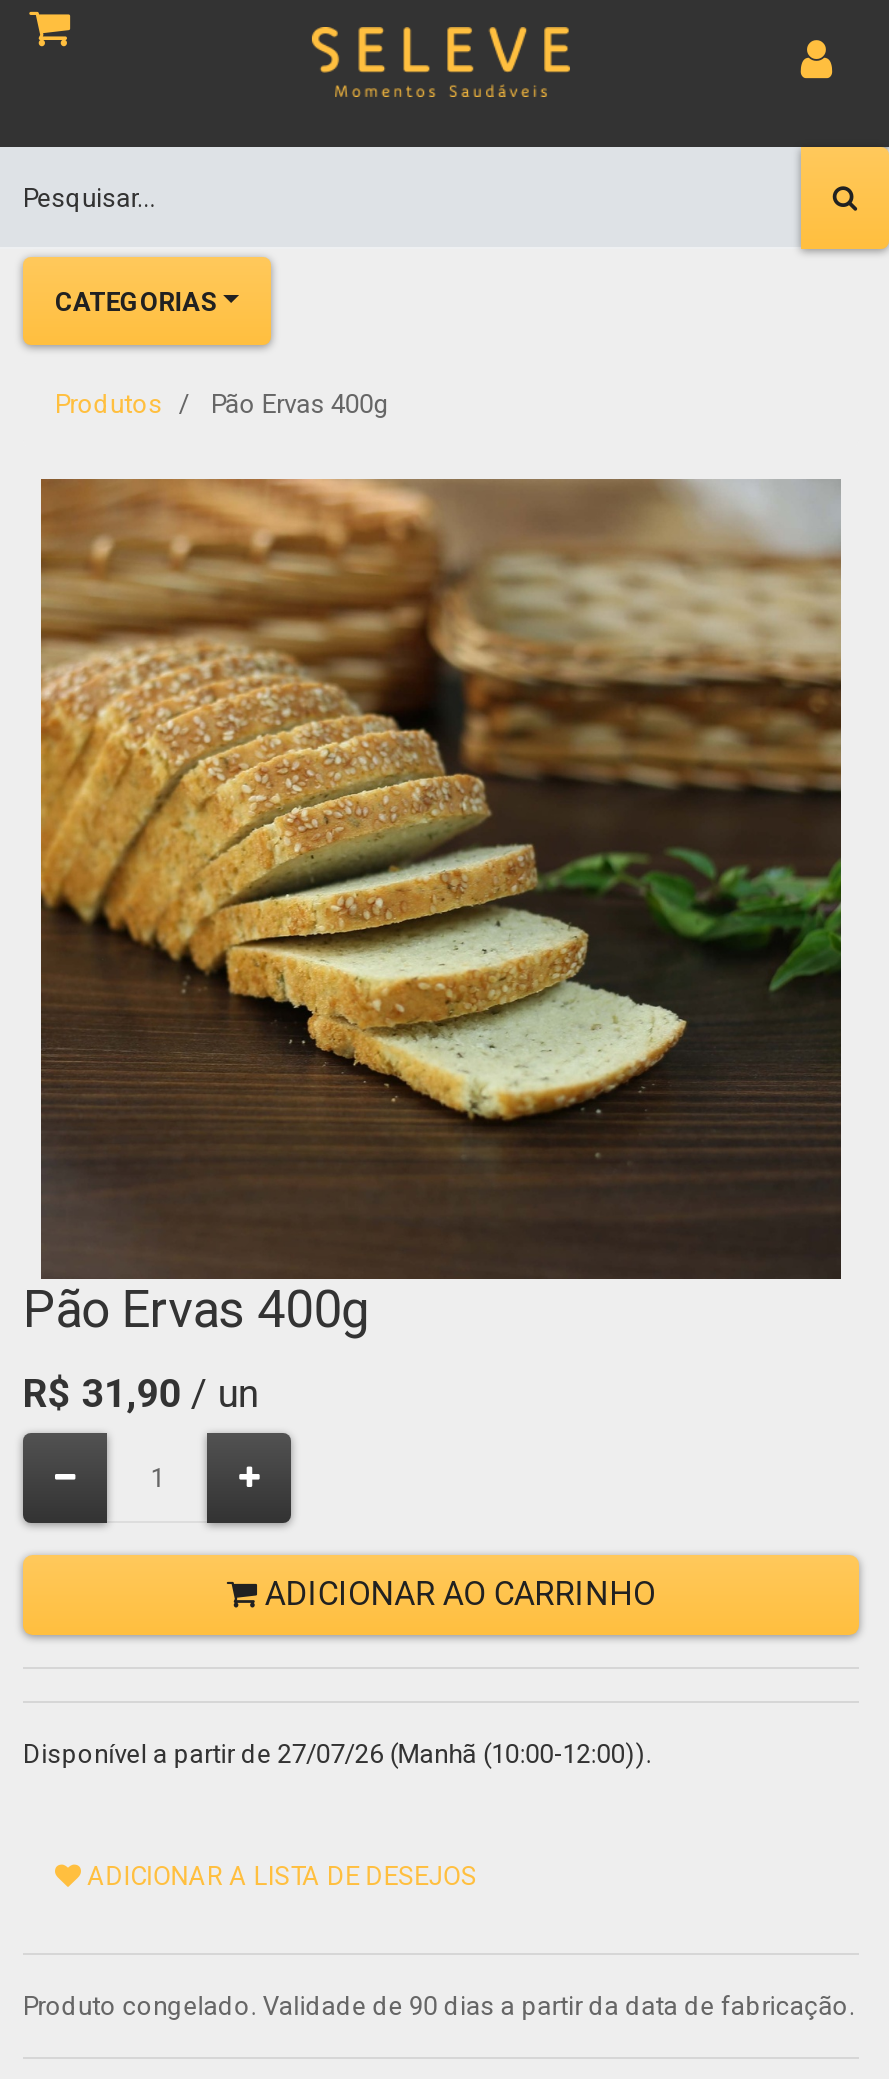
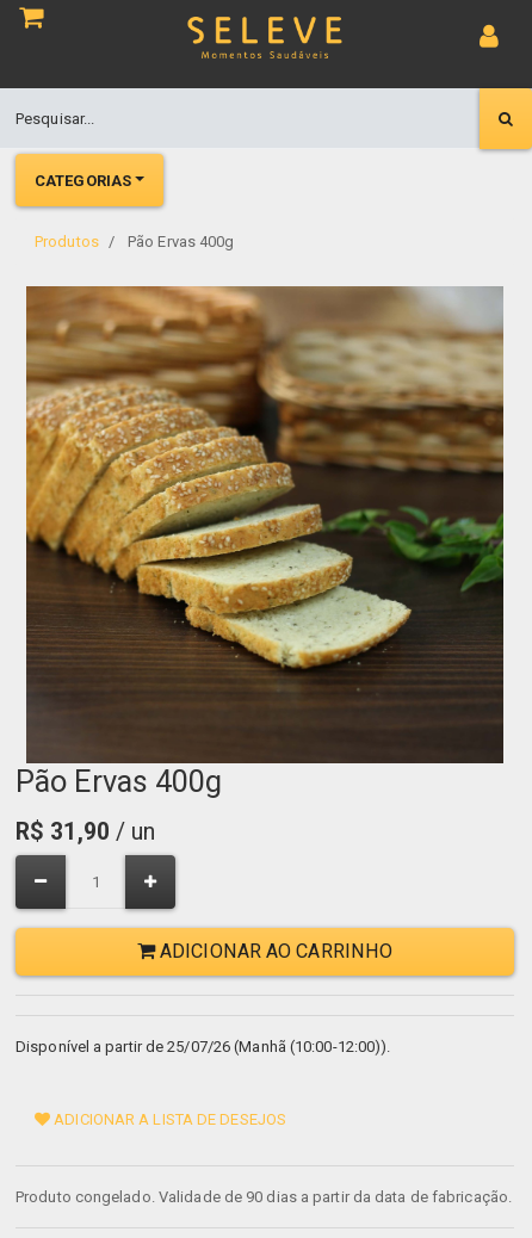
[23,1739,652,1769] Disponível a partir de 27/07/26 (Manhã (10:00-12:00)). -> [16,1038,391,1056] Disponível a partir de 25/07/26 (Manhã (10:00-12:00)).

